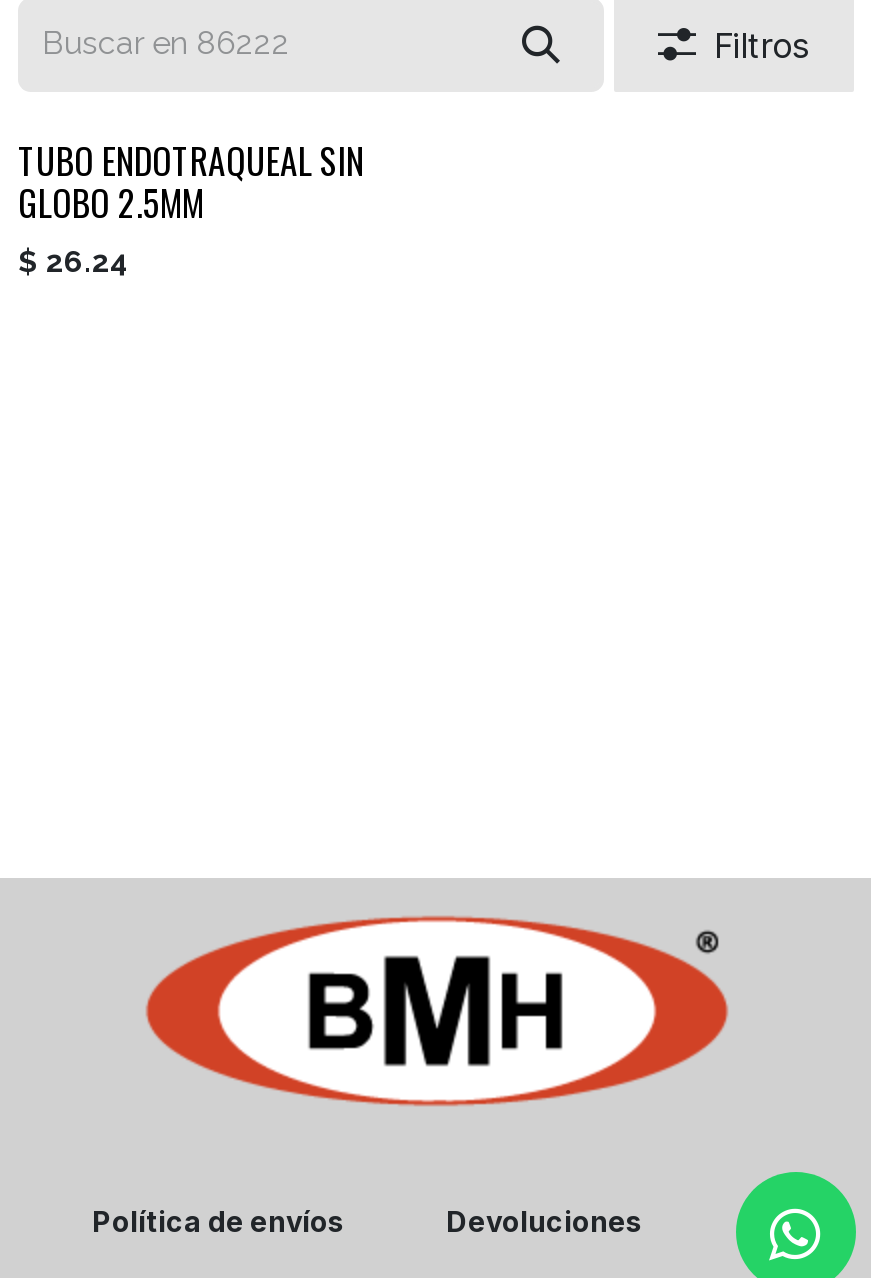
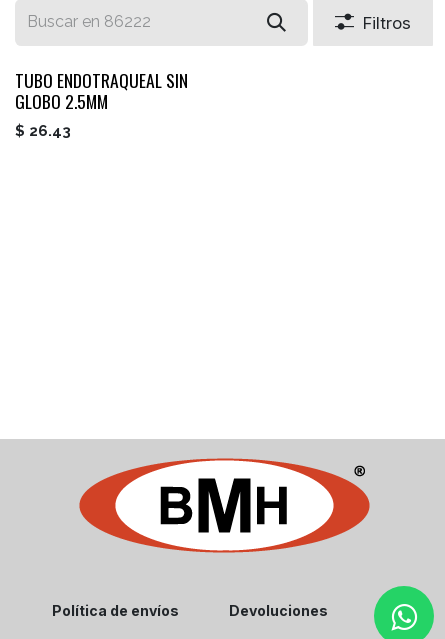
[18,244,130,280] $26.24 -> [15,122,71,140] $26.43

